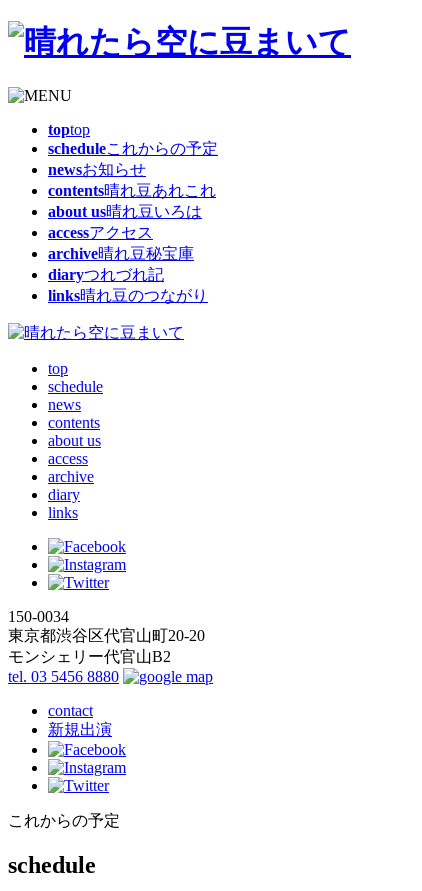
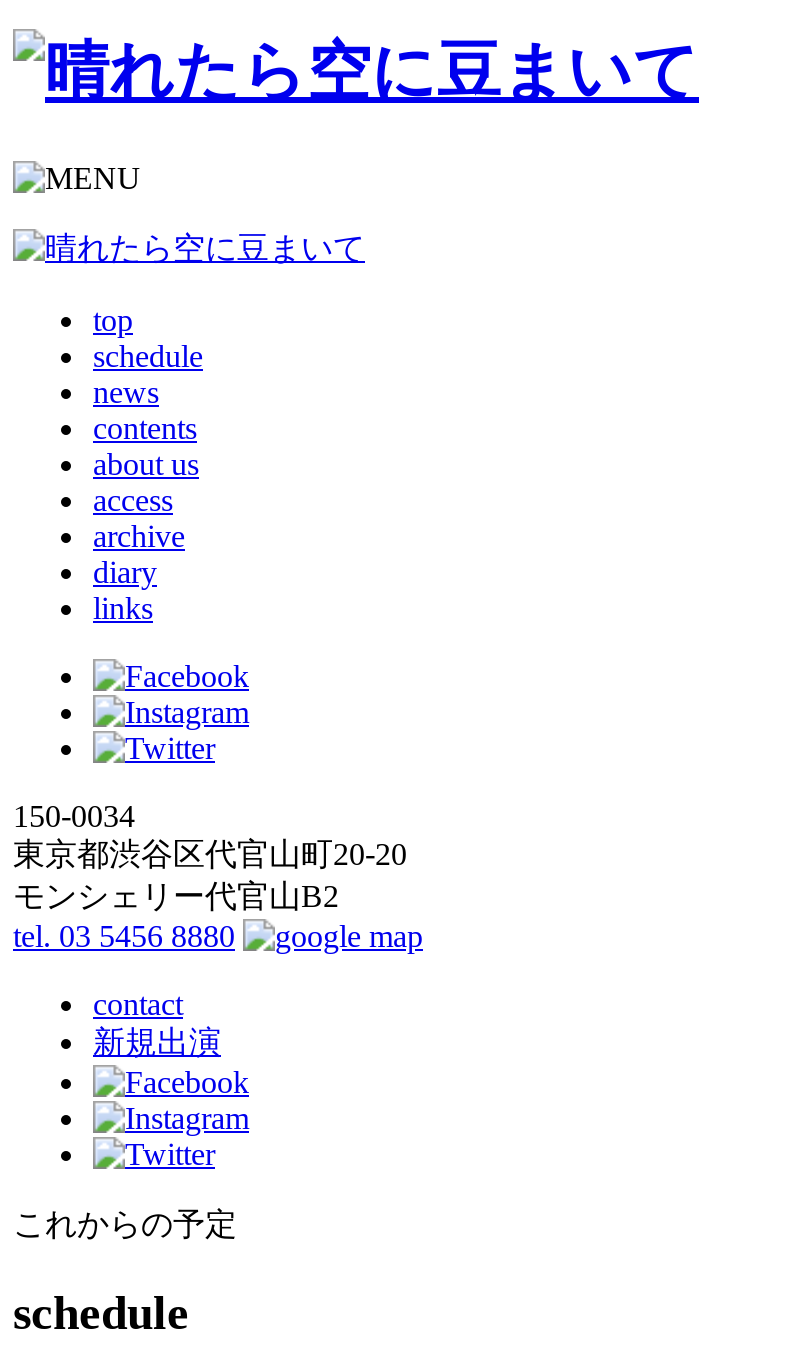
[48,121,218,304] toptop | scheduleこれからの予定 | newsお知らせ | contents晴れ豆あれこれ | about us晴れ豆いろは | accessアクセス | archive晴れ豆秘宝庫 | diaryつれづれ記 | links晴れ豆のつながり -> none

